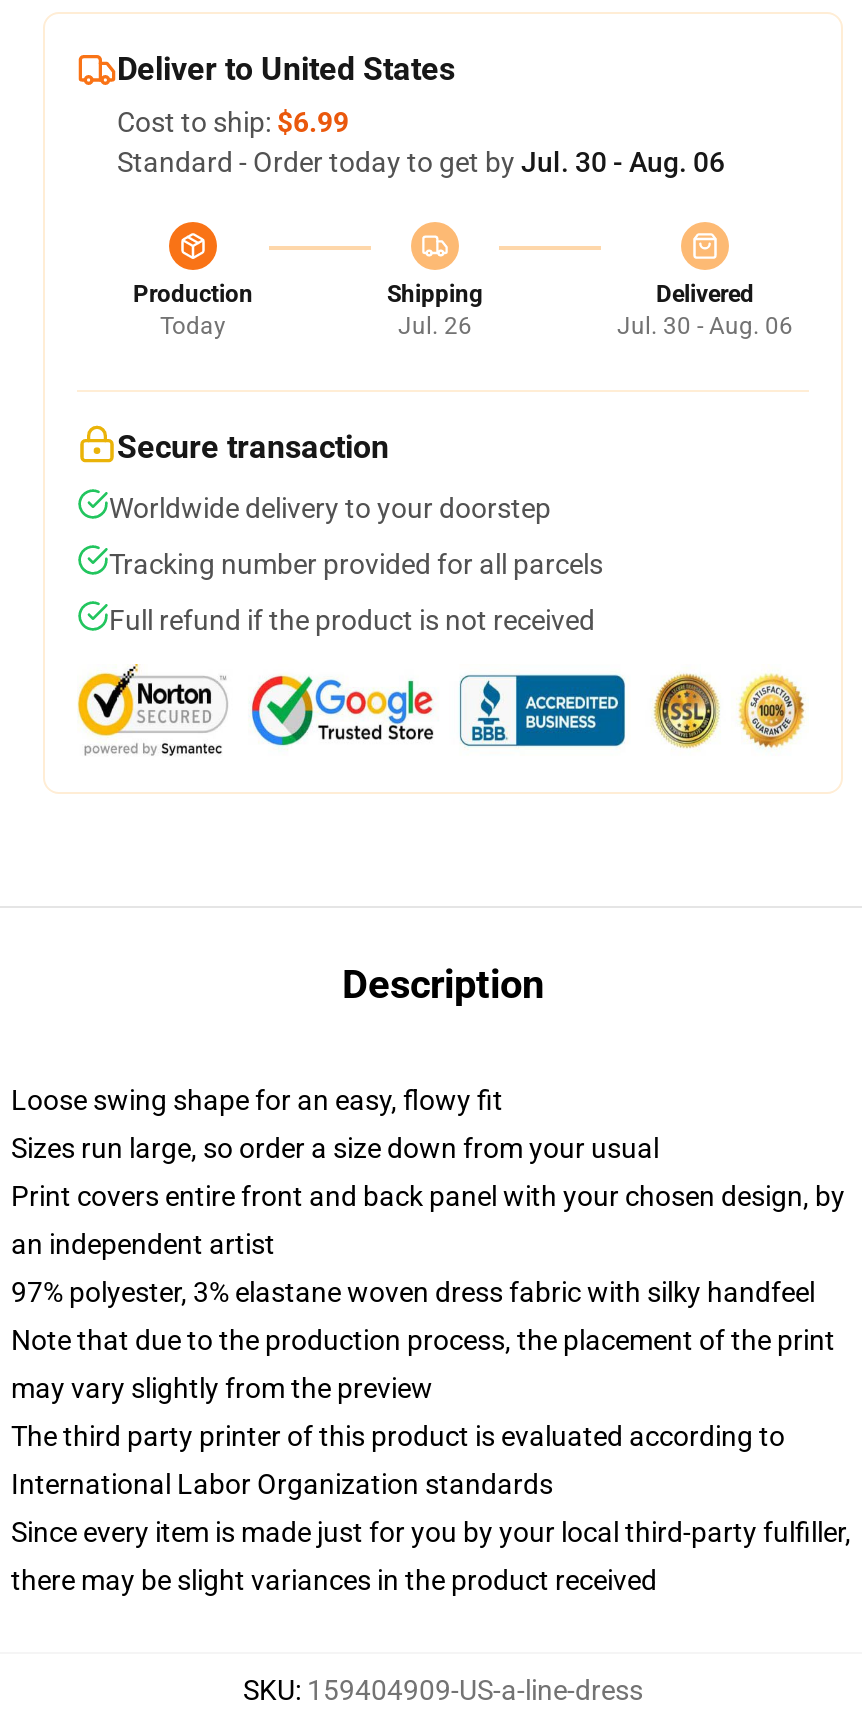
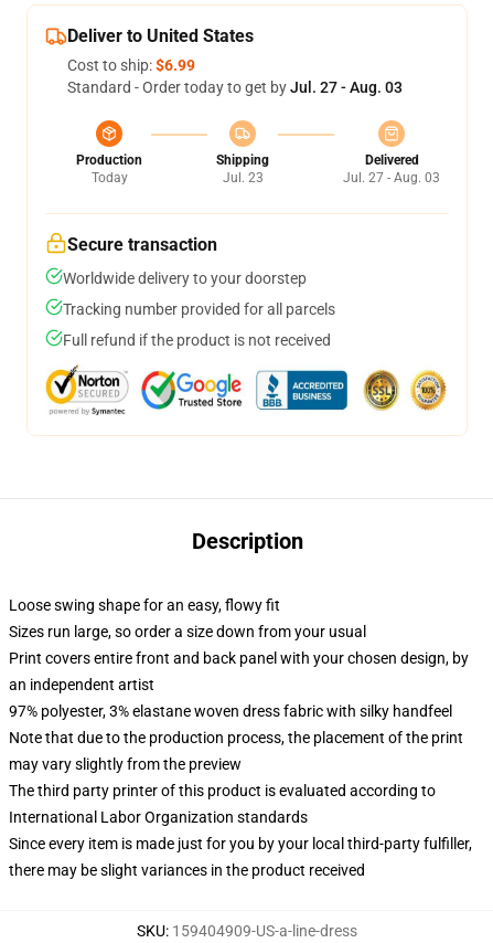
[117,146,725,178] Standard - Order today to get by Jul. 30 - Aug. 06 -> [67,78,403,96] Standard - Order today to get by Jul. 27 - Aug. 03
[398,312,472,340] Jul. 26 -> [222,170,263,186] Jul. 23
[617,312,793,340] Jul. 30 - Aug. 06 -> [343,170,440,186] Jul. 27 - Aug. 03

